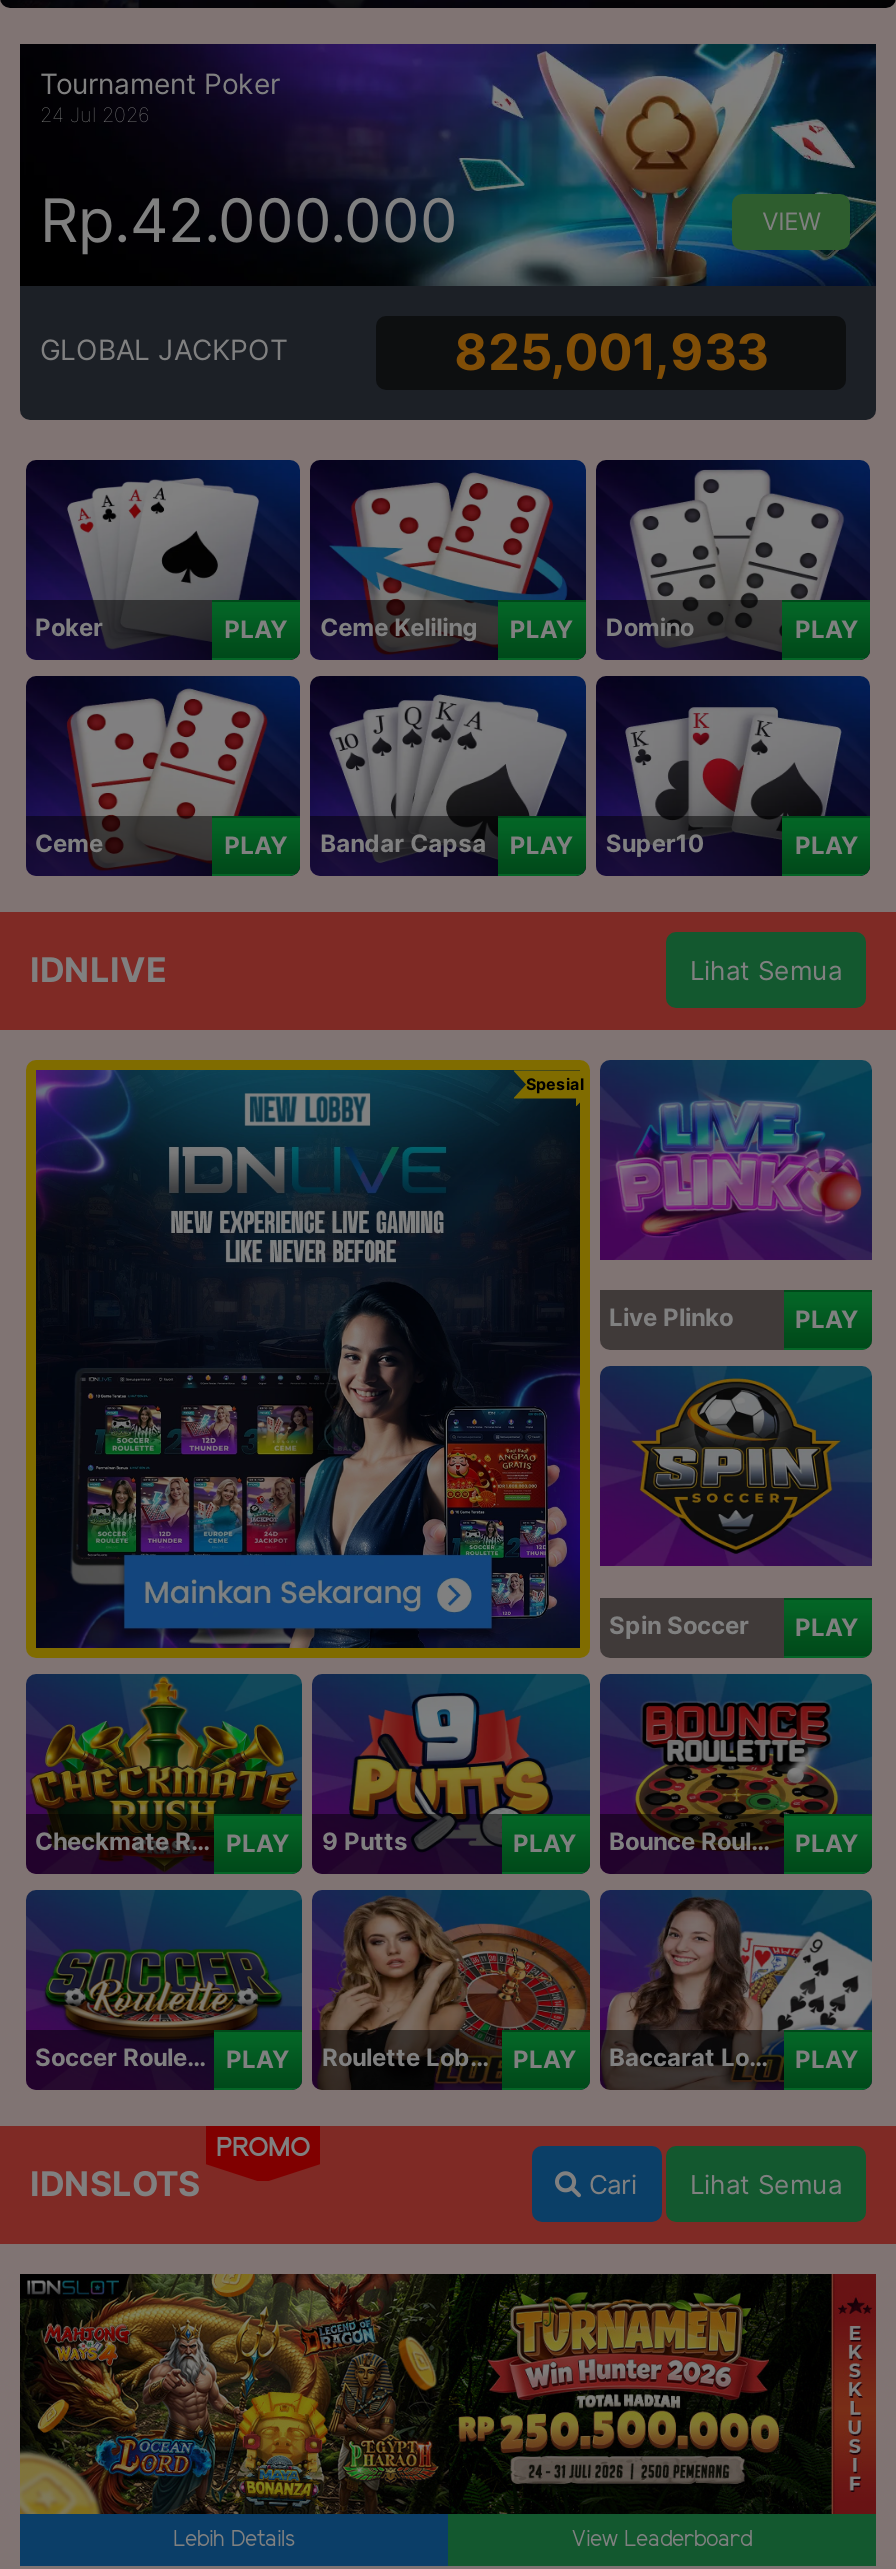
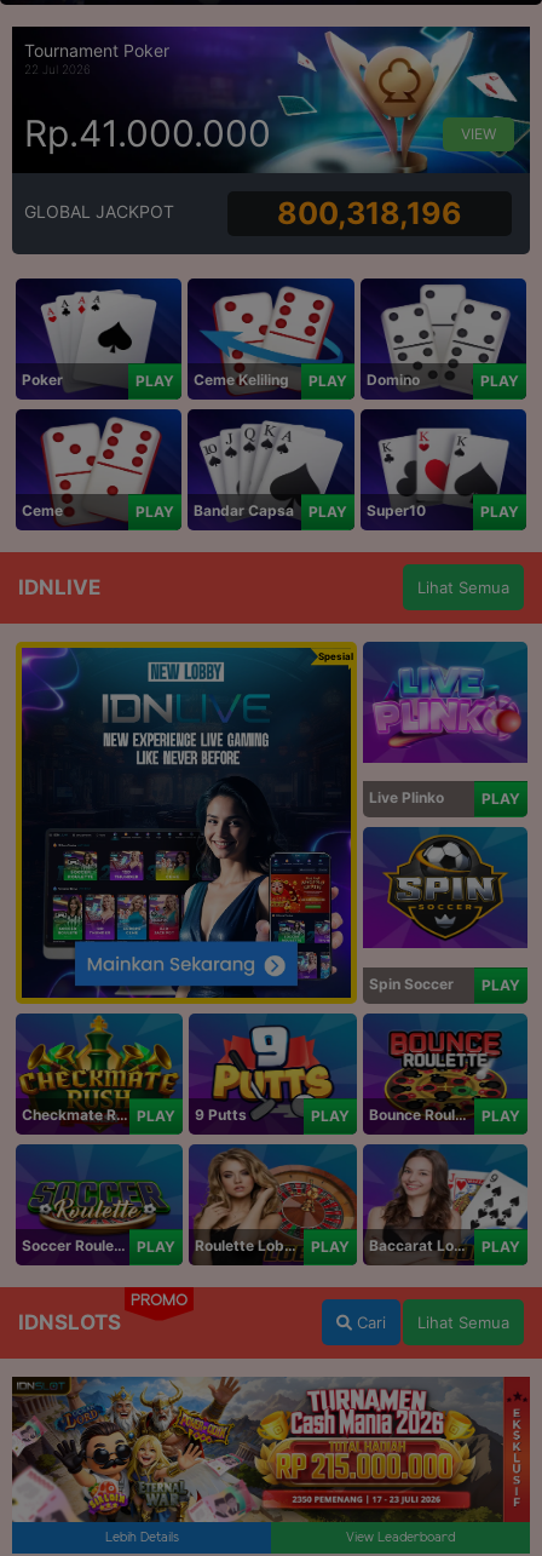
[40,102,150,126] 24 Jul 2026 -> [24,62,91,76] 22 Jul 2026
[40,184,458,256] Rp.42.000.000 -> [24,111,271,155] Rp.41.000.000
[454,323,768,383] 825,001,933 -> [277,195,462,232] 800,318,196
[18,2272,834,2516] [image] -> [11,1376,504,1523] [image]

